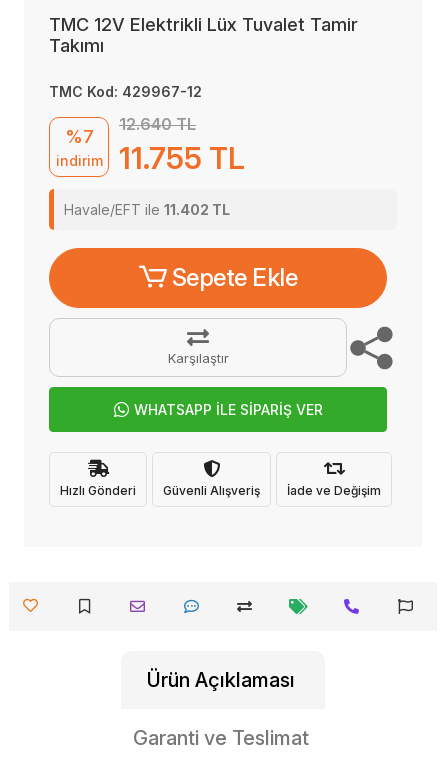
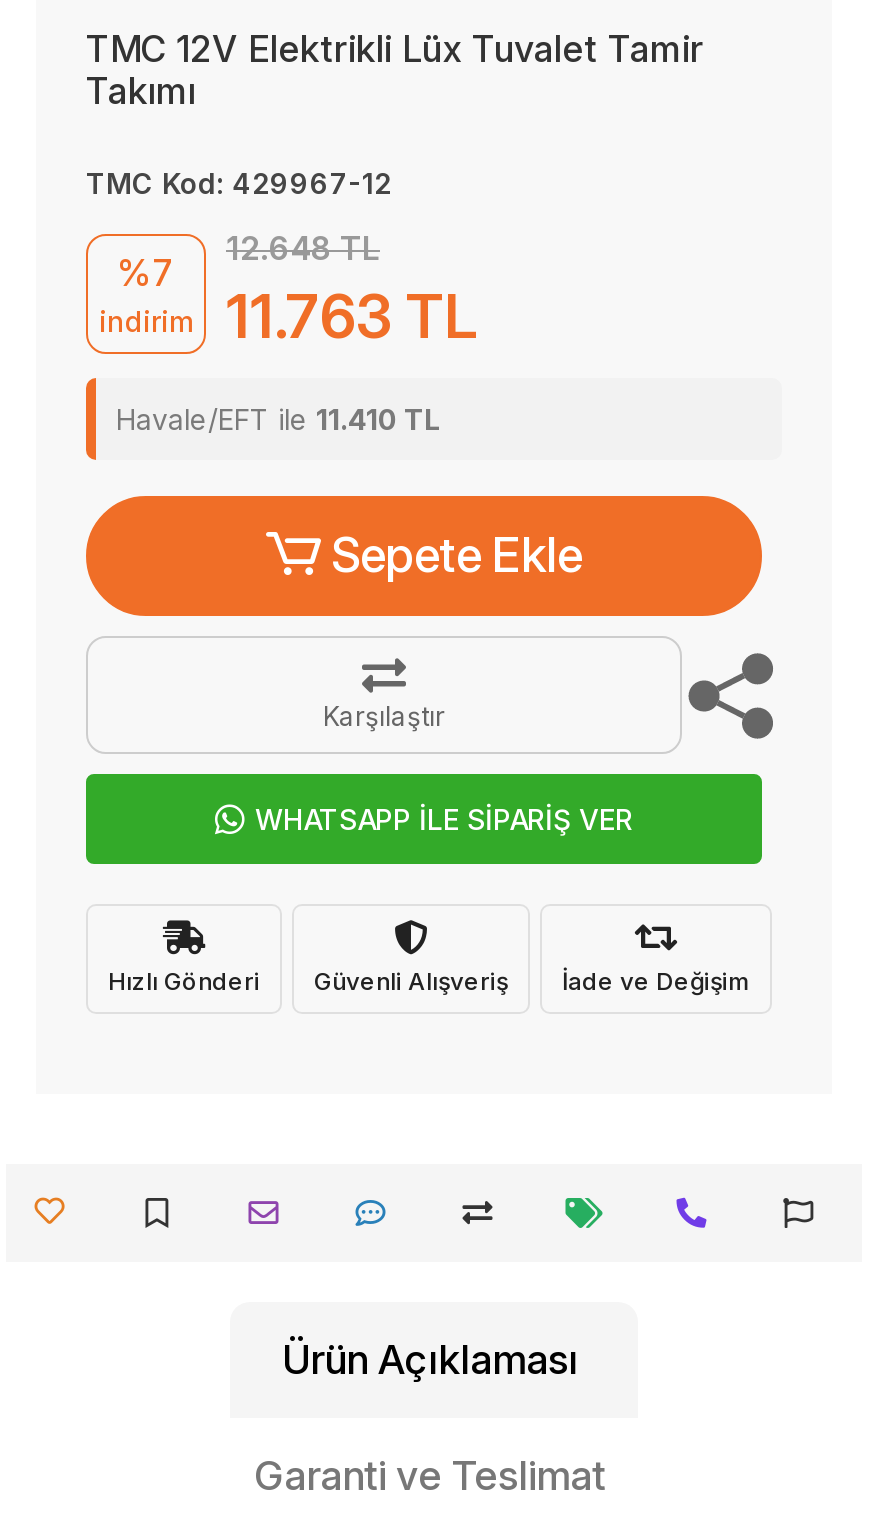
[119,114,196,134] 12.640 TL -> [226,228,380,268] 12.648 TL
[55,140,245,176] indirim 11.755 TL -> [99,280,478,352] indirim 11.763 TL
[64,201,230,218] Havale/EFT ile 11.402 TL -> [116,402,440,436] Havale/EFT ile 11.410 TL

